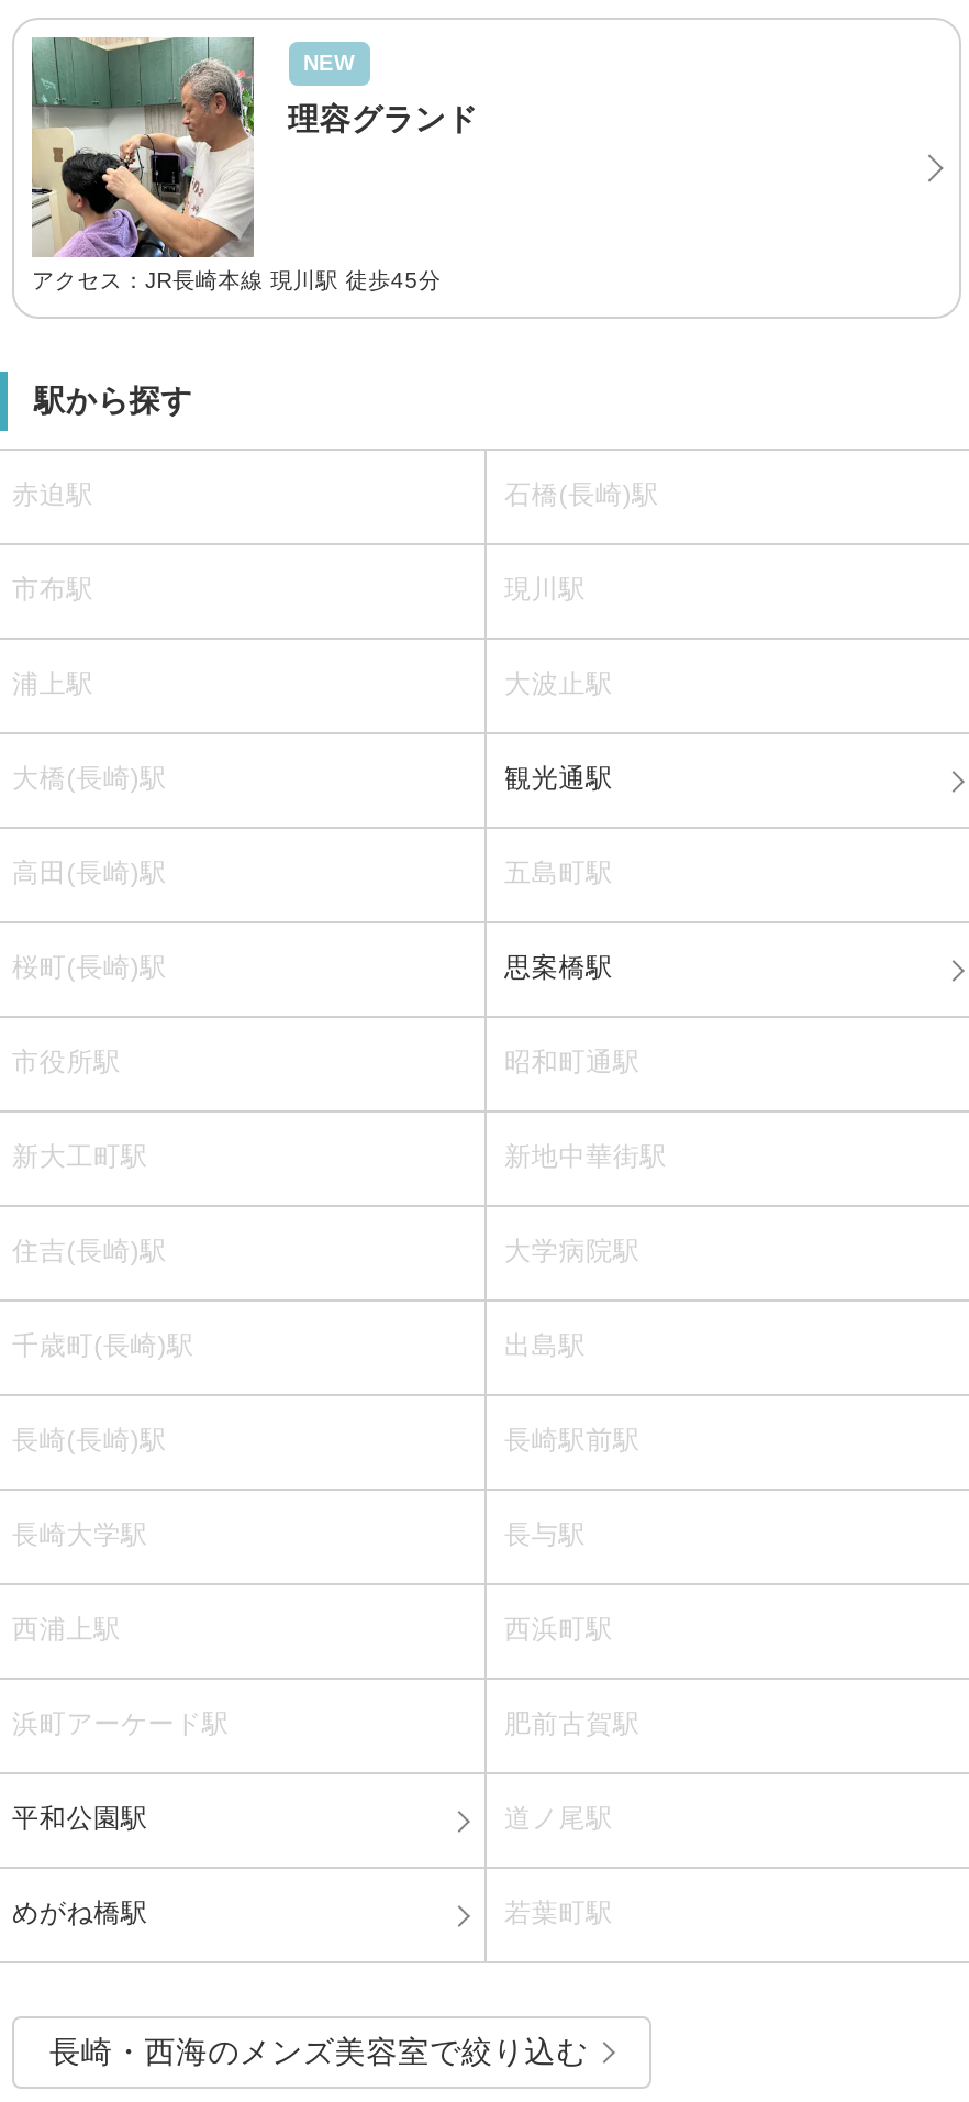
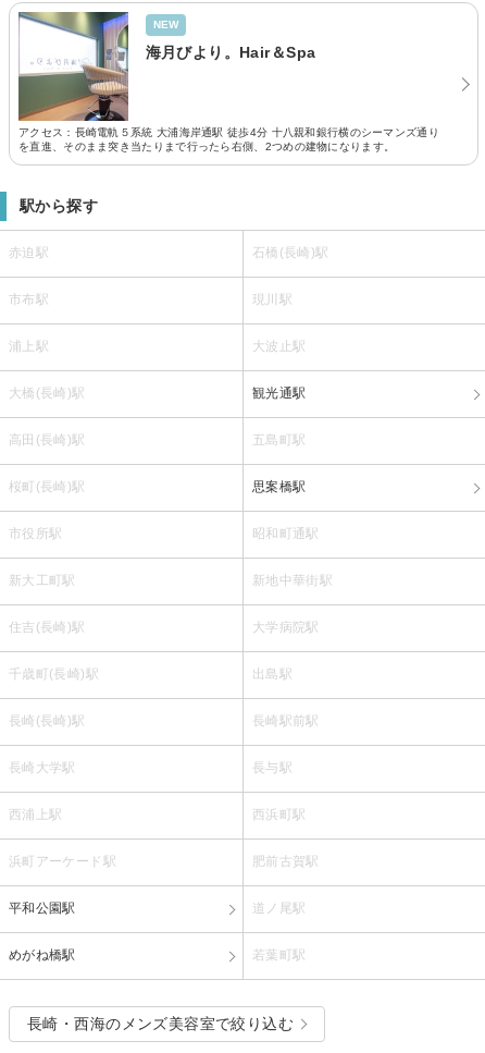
[30,35,478,224] [image] | 理容グランド -> [17,11,316,119] [image] | 海月びより。Hair＆Spa
[32,269,441,294] アクセス：JR長崎本線 現川駅 徒歩45分 -> [18,127,439,153] アクセス：長崎電軌５系統 大浦海岸通駅 徒歩4分 十八親和銀行横のシーマンズ通り | を直進、そのまま突き当たりまで行ったら右側、2つめの建物になります。

